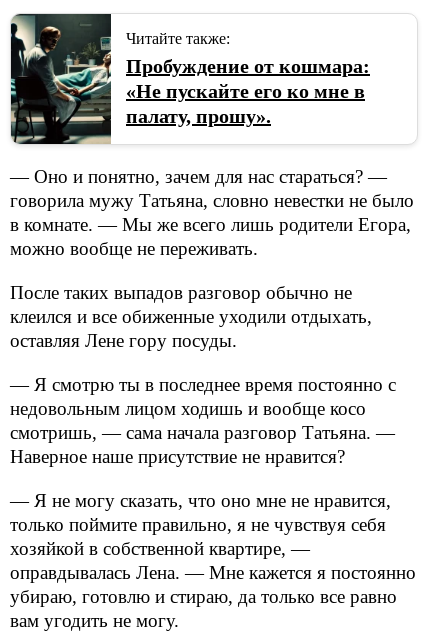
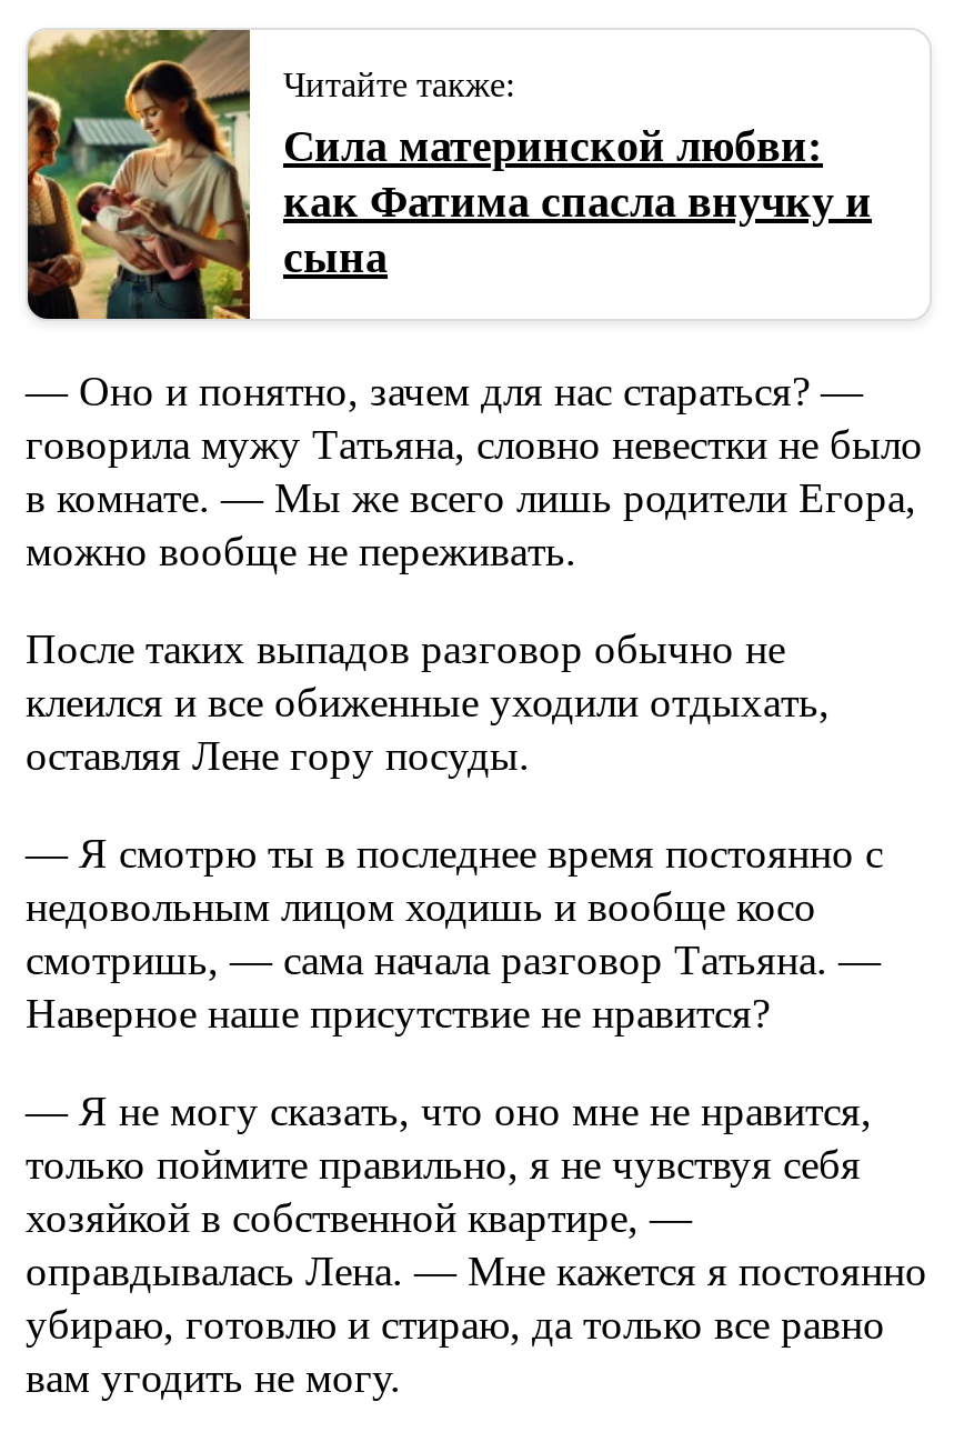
[10,13,370,145] [image] | Пробуждение от кошмара: | «Не пускайте его ко мне в | палату, прошу». -> [26,28,872,321] [image] | Сила материнской любви: | как Фатима спасла внучку и | сына

